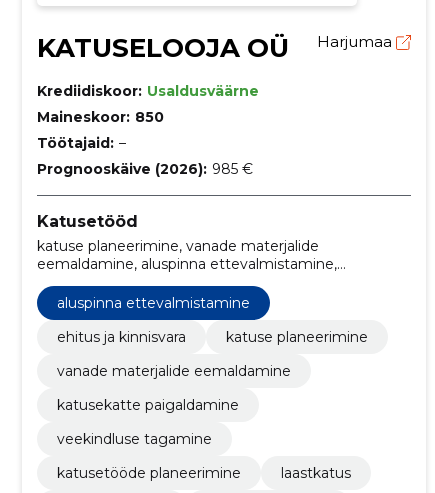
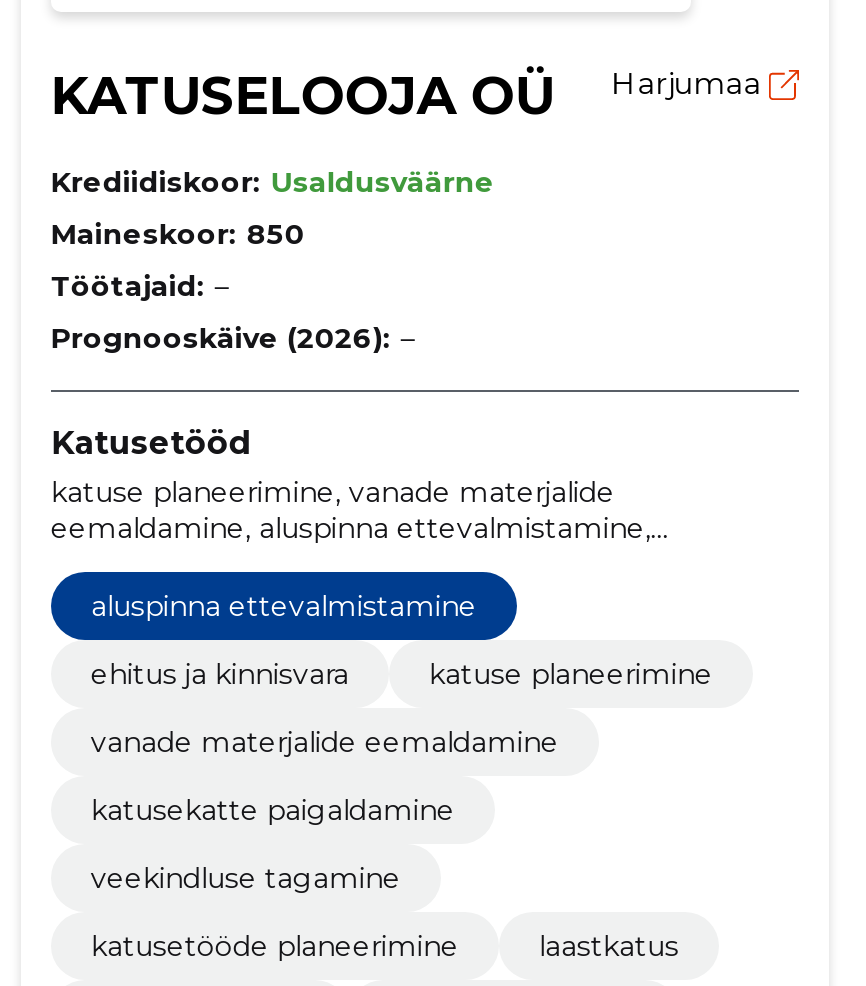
[37,160,253,178] Prognooskäive (2026): 985 € -> [51,320,415,356] Prognooskäive (2026): –

